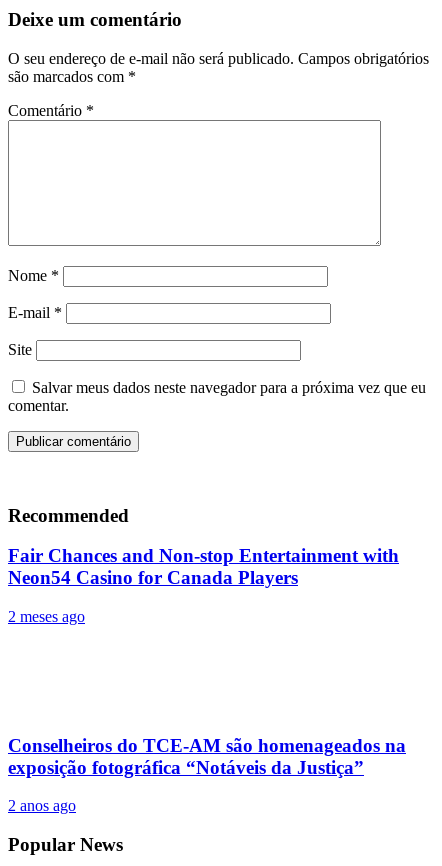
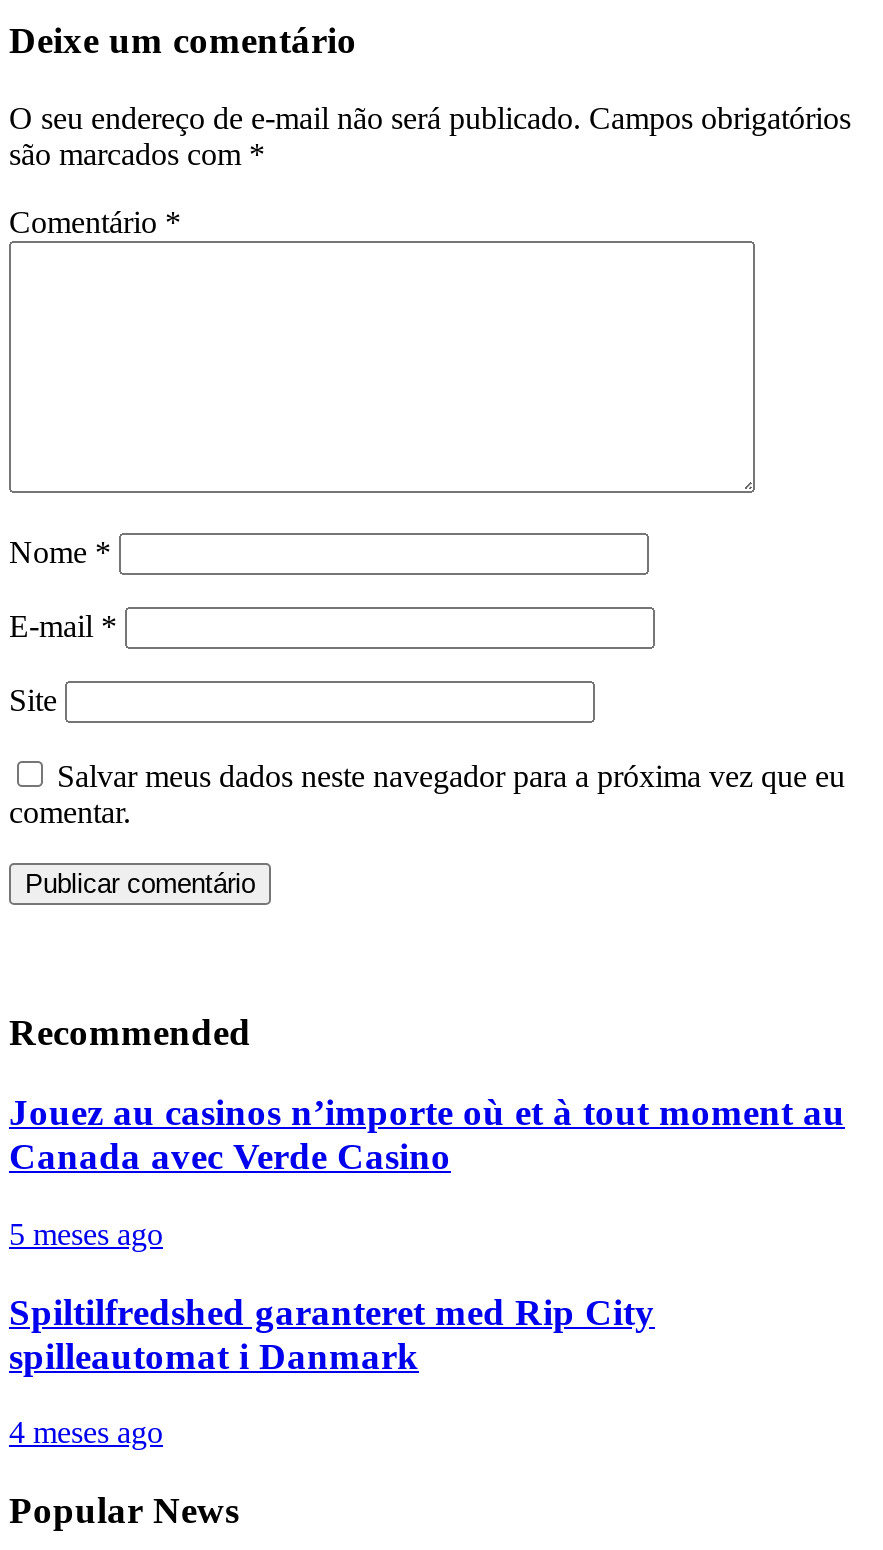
[8,545,399,588] Fair Chances and Non-stop Entertainment with | Neon54 Casino for Canada Players -> [9,1092,845,1178] Jouez au casinos n’importe où et à tout moment au | Canada avec Verde Casino
[8,608,85,625] 2 meses ago -> [9,1217,163,1251] 5 meses ago
[8,735,406,778] Conselheiros do TCE-AM são homenageados na | exposição fotográfica “Notáveis da Justiça” -> [9,1290,655,1376] Spiltilfredshed garanteret med Rip City | spilleautomat i Danmark
[8,797,76,814] 2 anos ago -> [9,1416,163,1450] 4 meses ago

